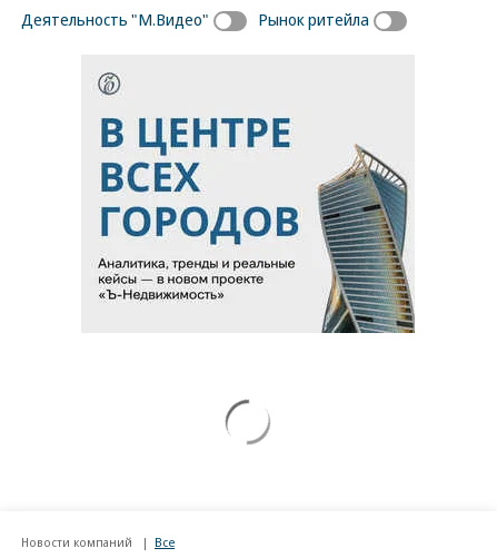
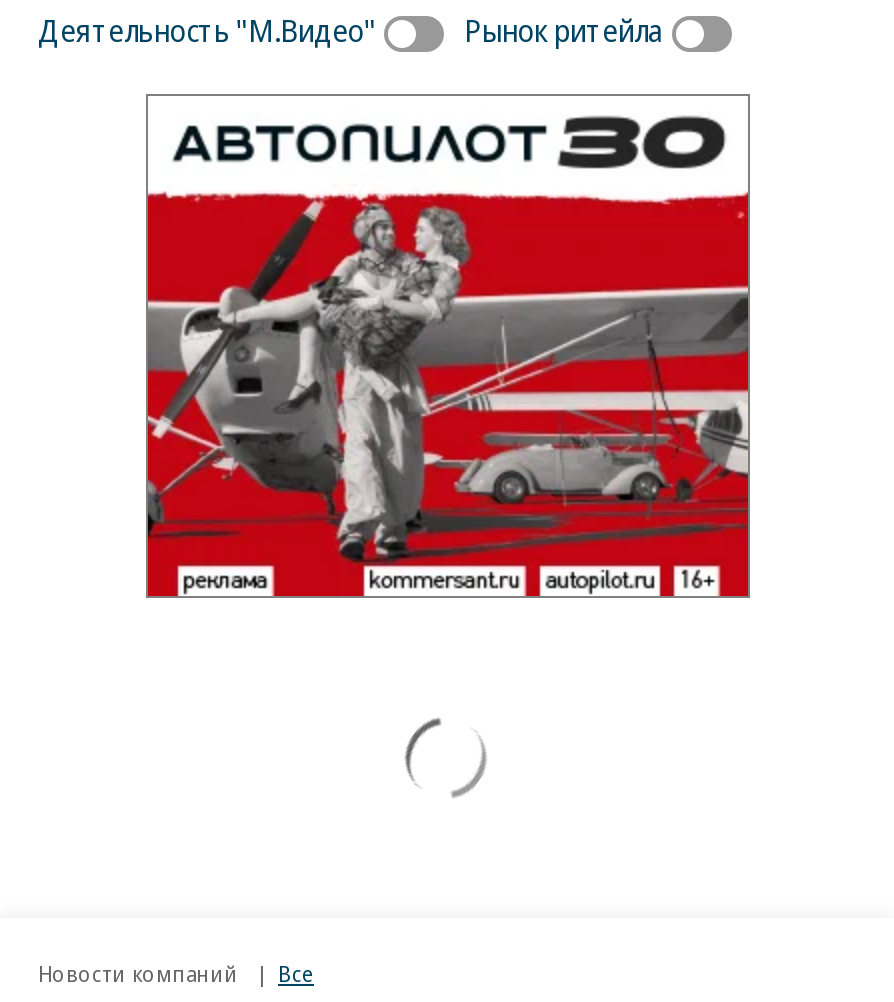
[81,57,417,333] [image] -> [144,94,752,600] [image]

